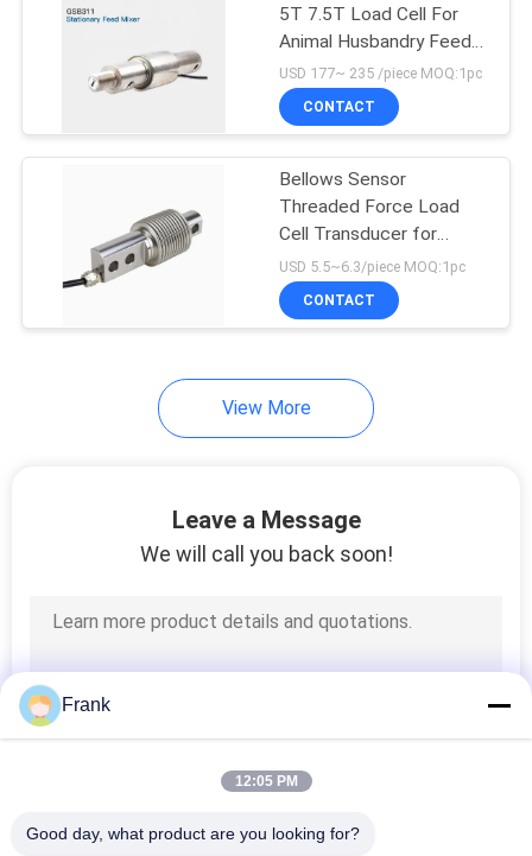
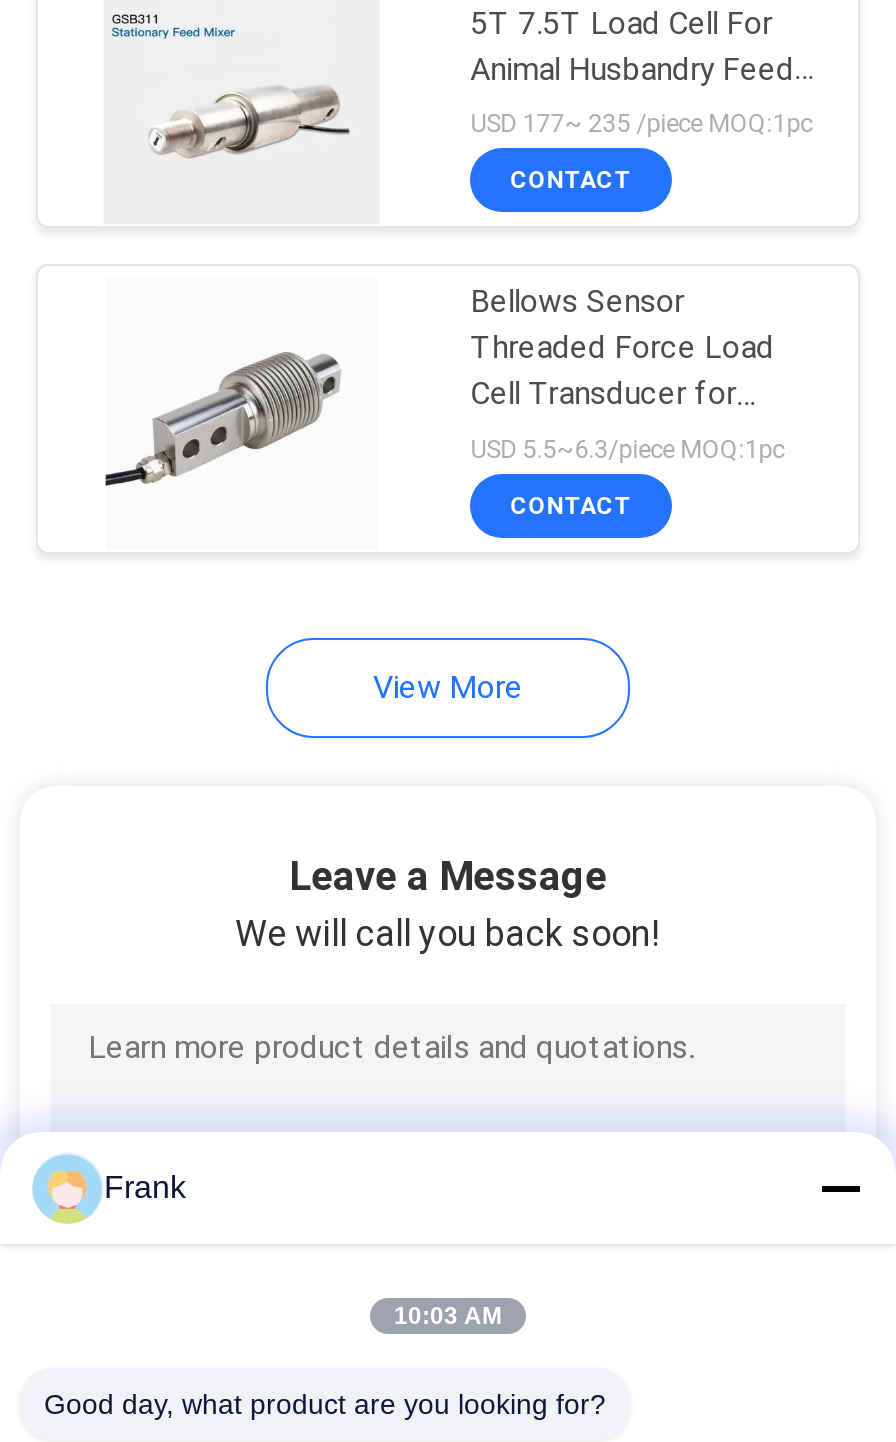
[235,773,297,790] 12:05 PM -> [394,1302,502,1330] 10:03 AM

